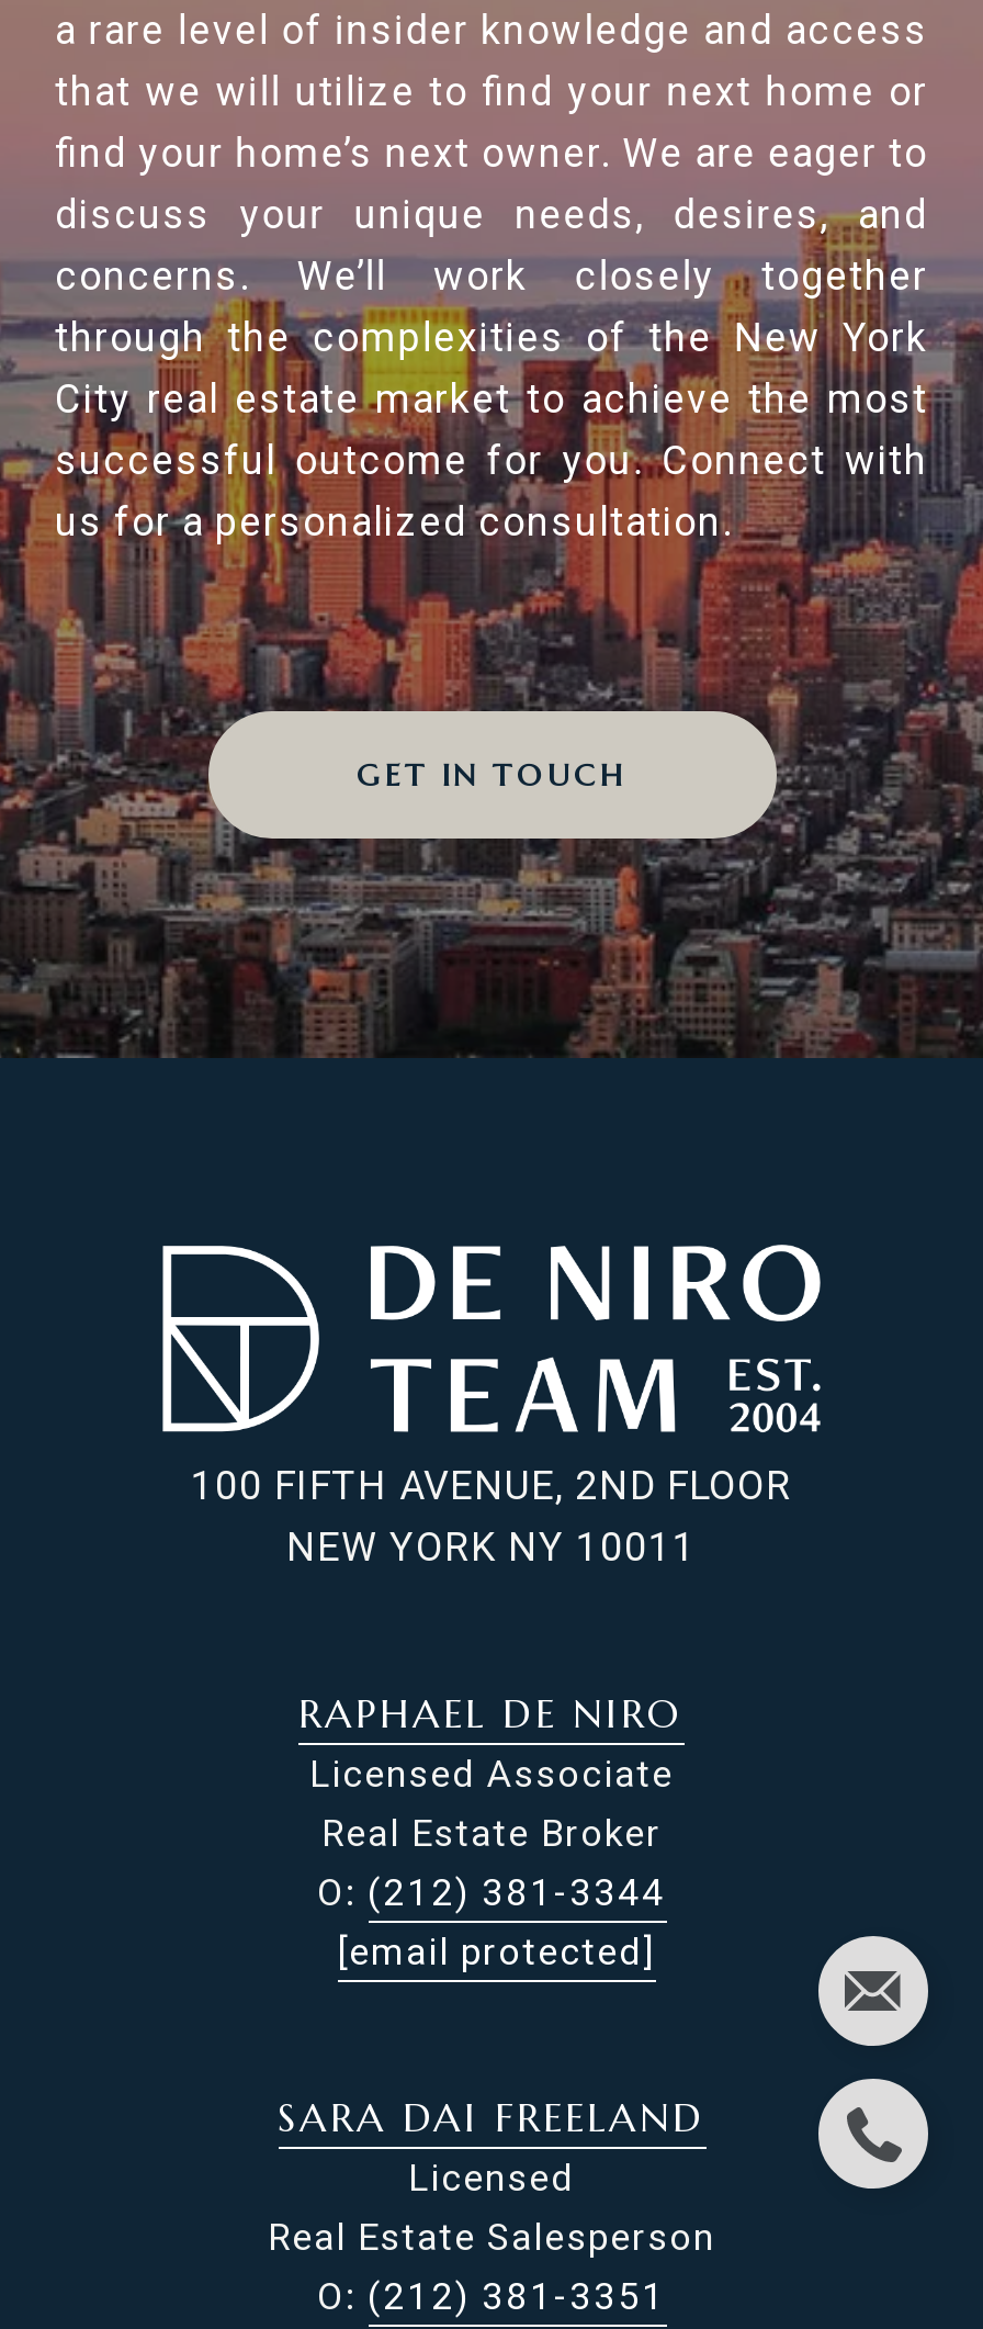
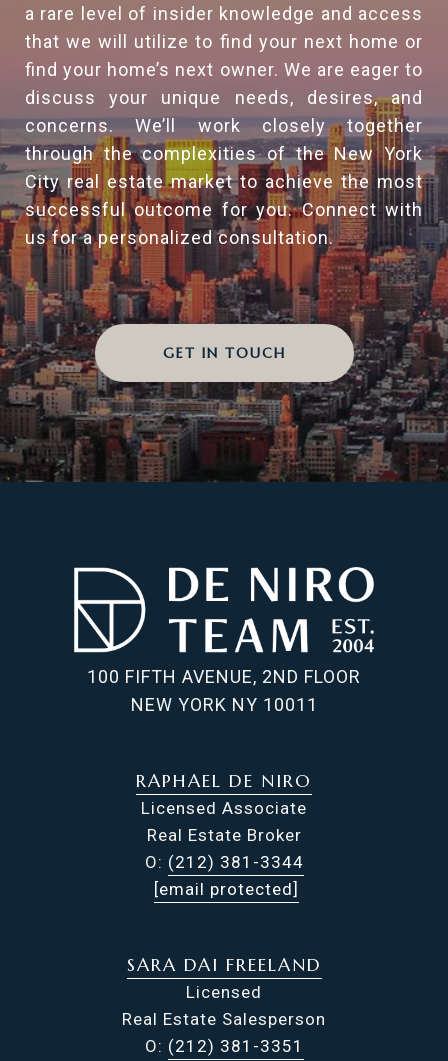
[816,1934,930,2048] [image] -> none
[816,2077,930,2191] [image] -> none

